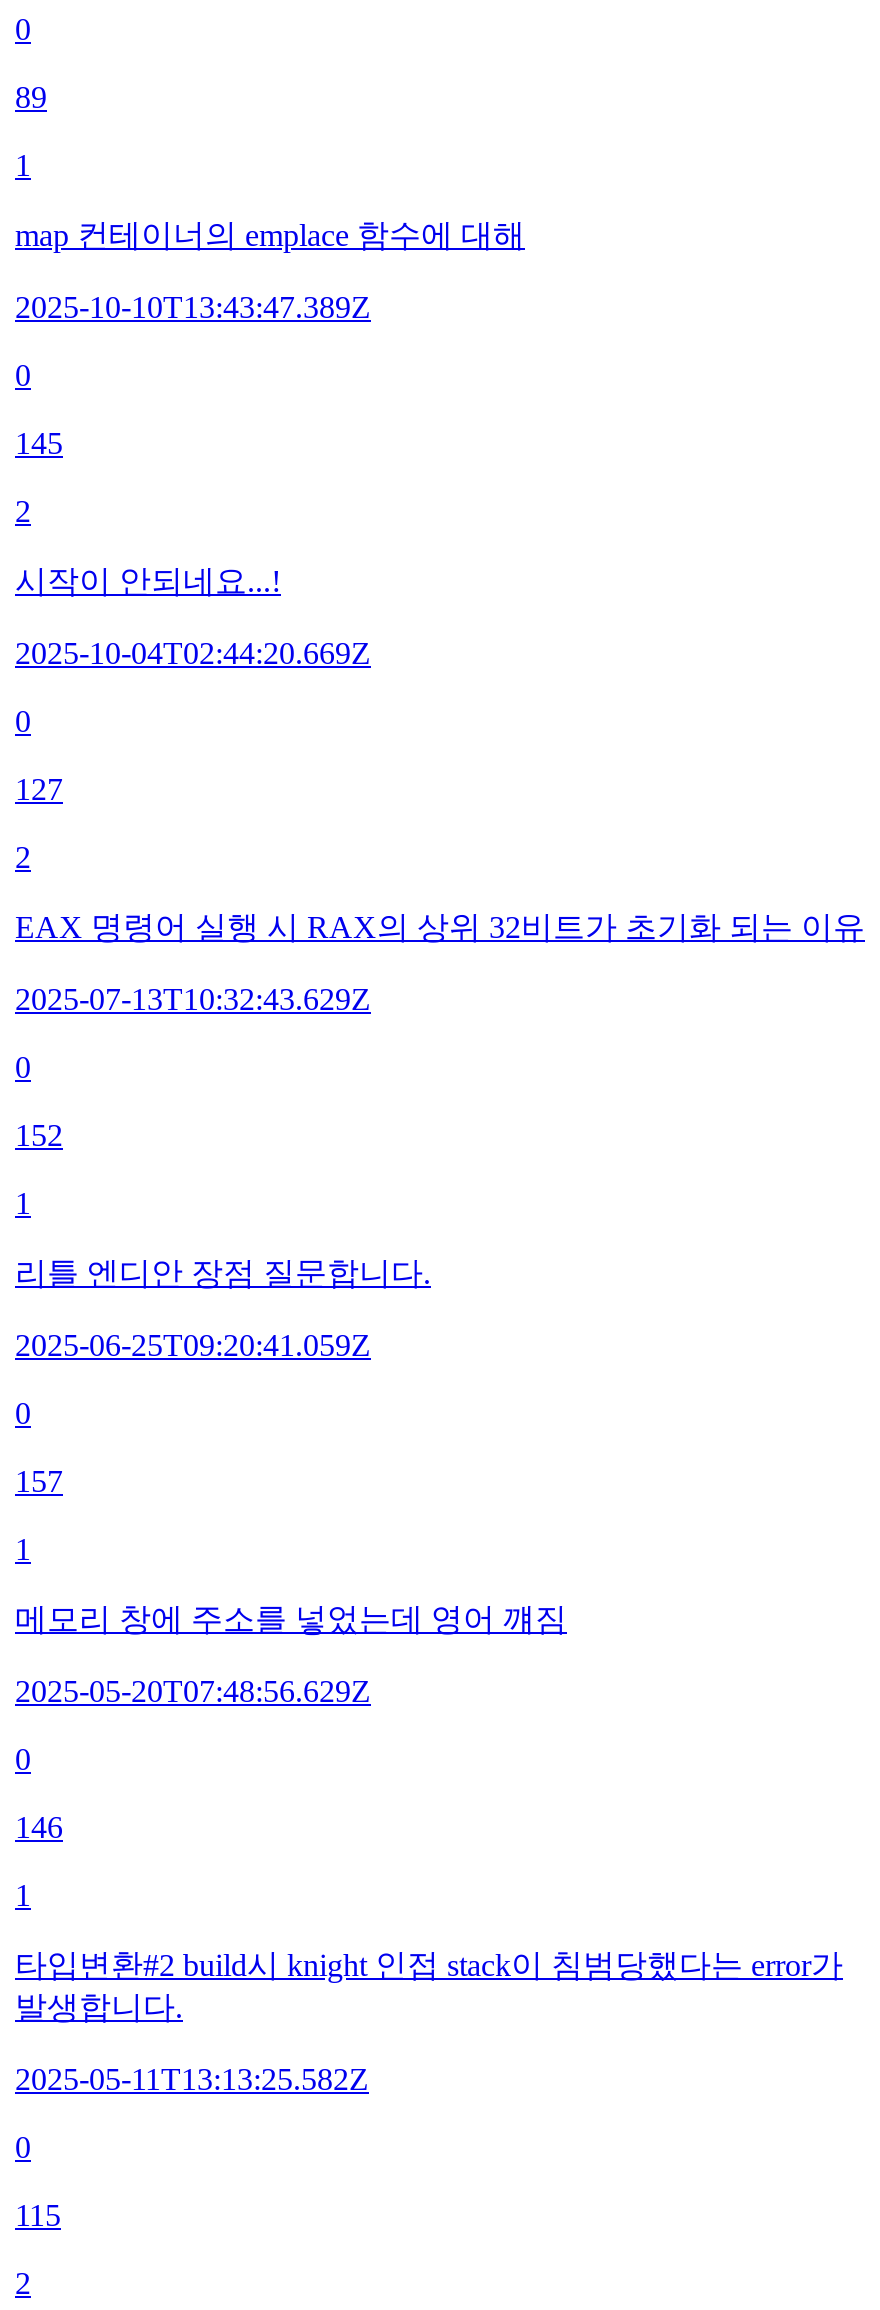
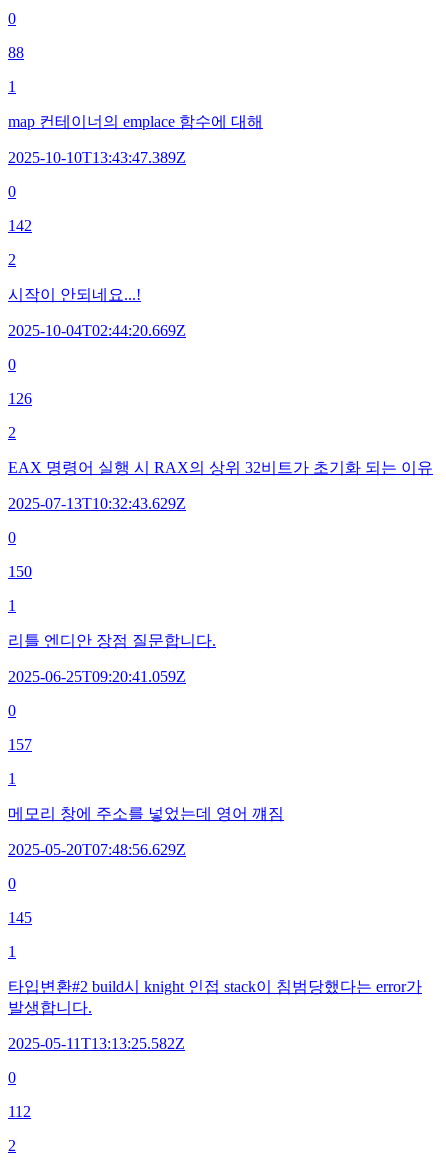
[15,80,47,114] 89 -> [8,44,24,61] 88
[15,426,63,460] 145 -> [8,217,32,234] 142
[15,772,63,806] 127 -> [8,390,32,407] 126
[15,1118,63,1152] 152 -> [8,563,32,580] 150
[15,1810,63,1844] 146 -> [8,909,32,926] 145
[15,2198,61,2232] 115 -> [8,1103,31,1120] 112

